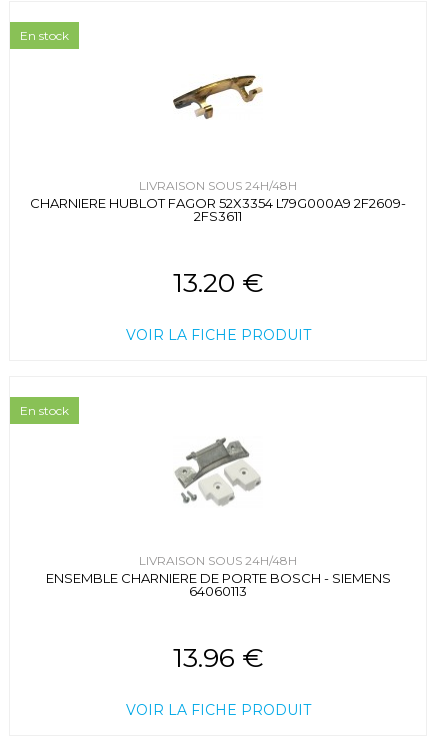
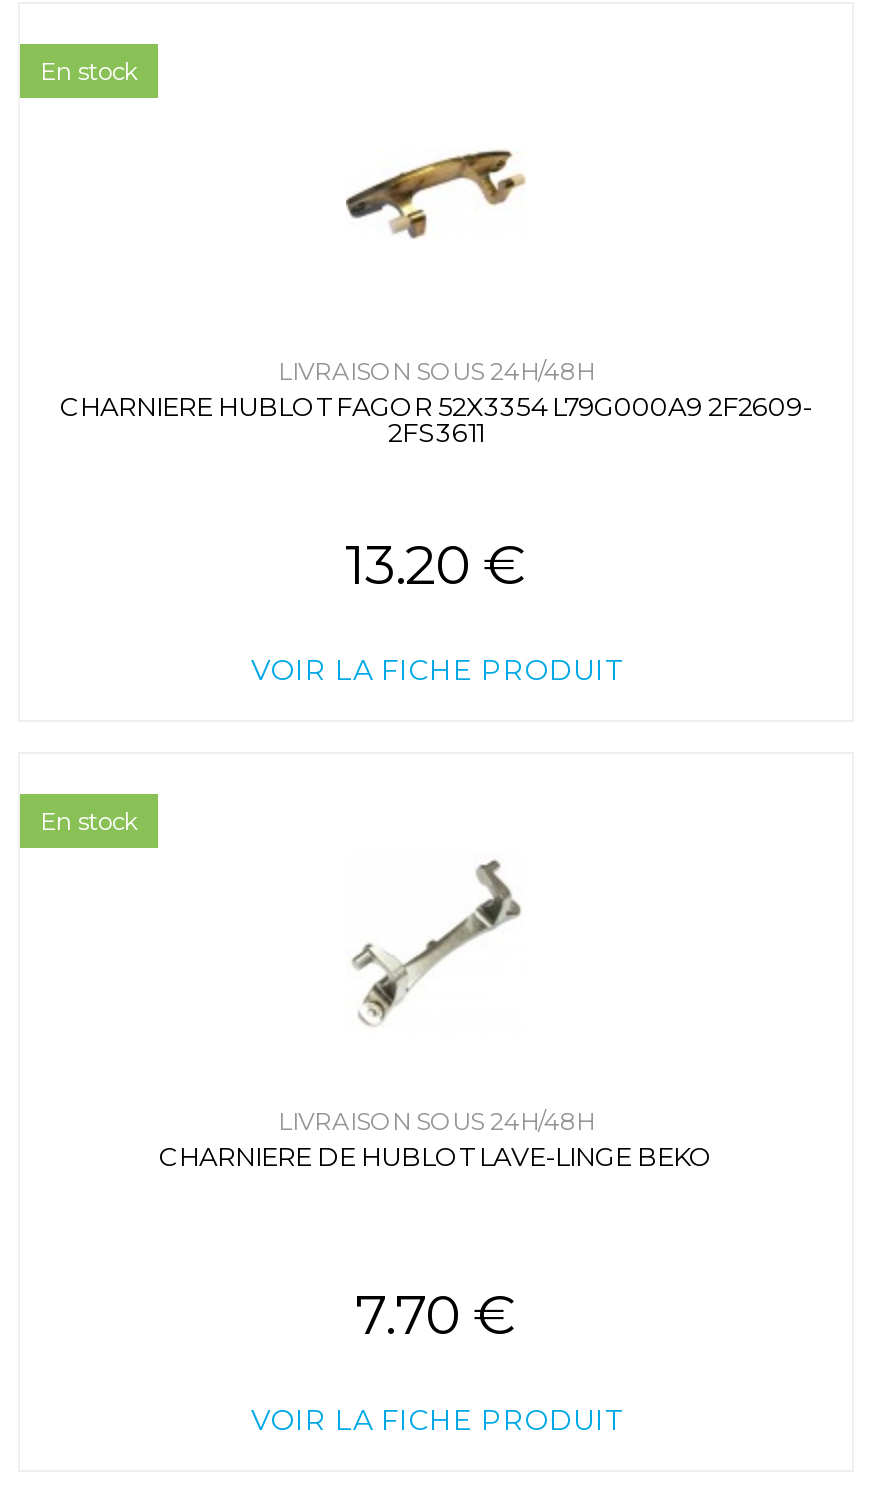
[174,430,262,513] [image] -> [350,858,522,1028] [image]
[45,570,390,599] ENSEMBLE CHARNIERE DE PORTE BOSCH - SIEMENS | 64060113 -> [159,1139,713,1171] CHARNIERE DE HUBLOT LAVE-LINGE BEKO
[172,641,263,674] 13.96 € -> [355,1281,517,1347] 7.70 €

